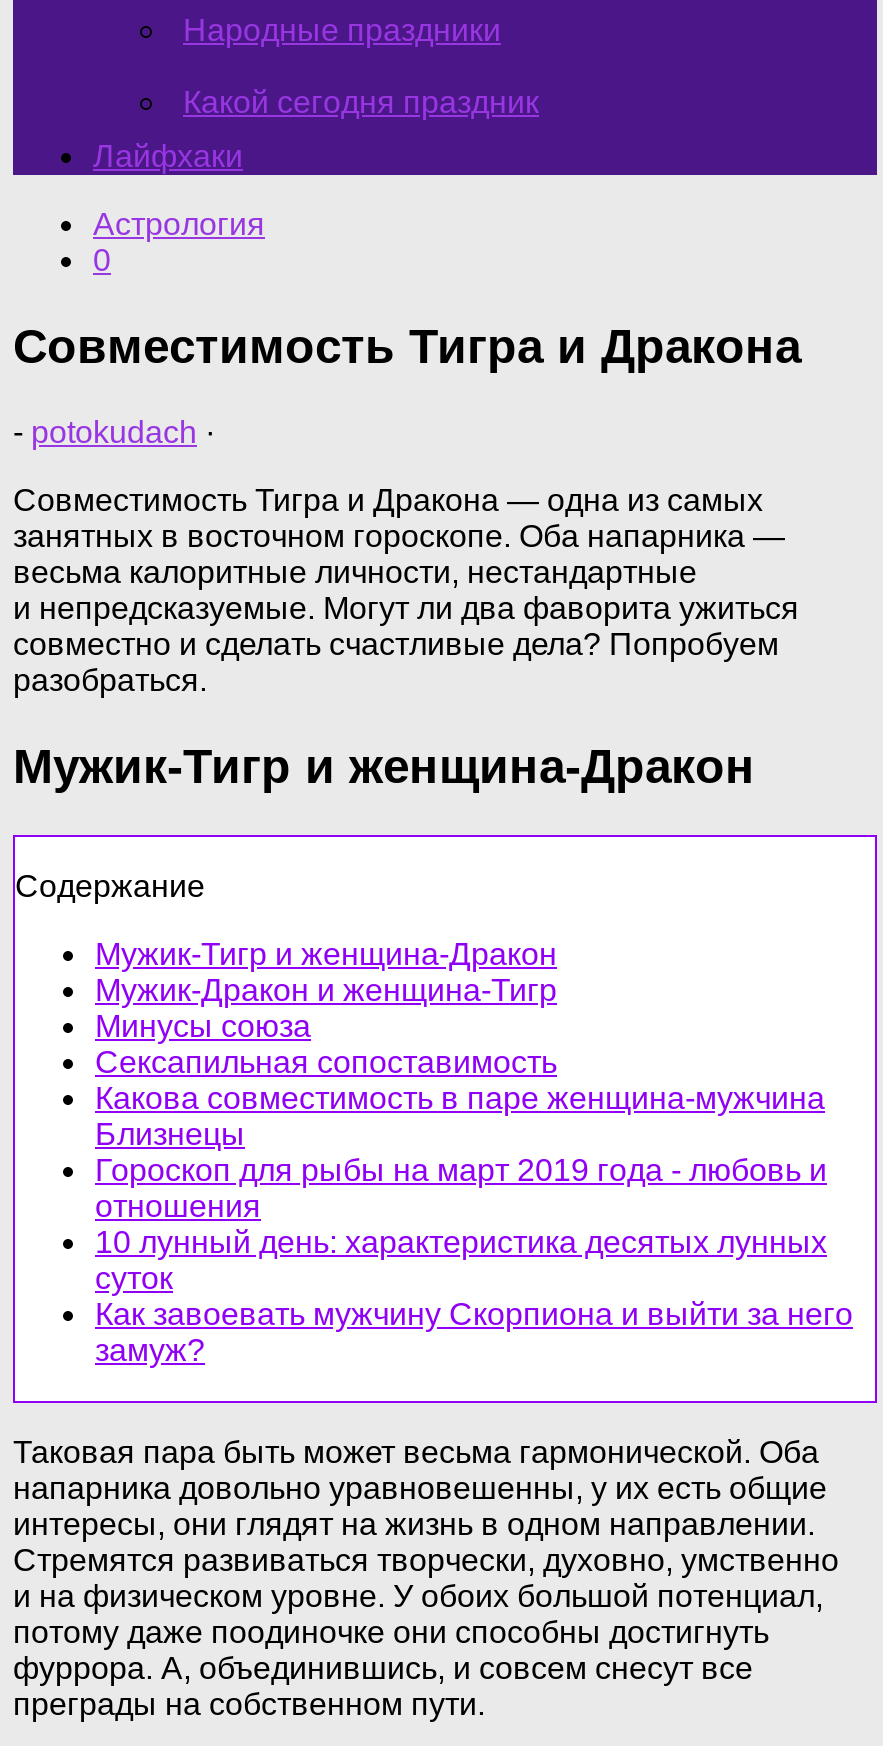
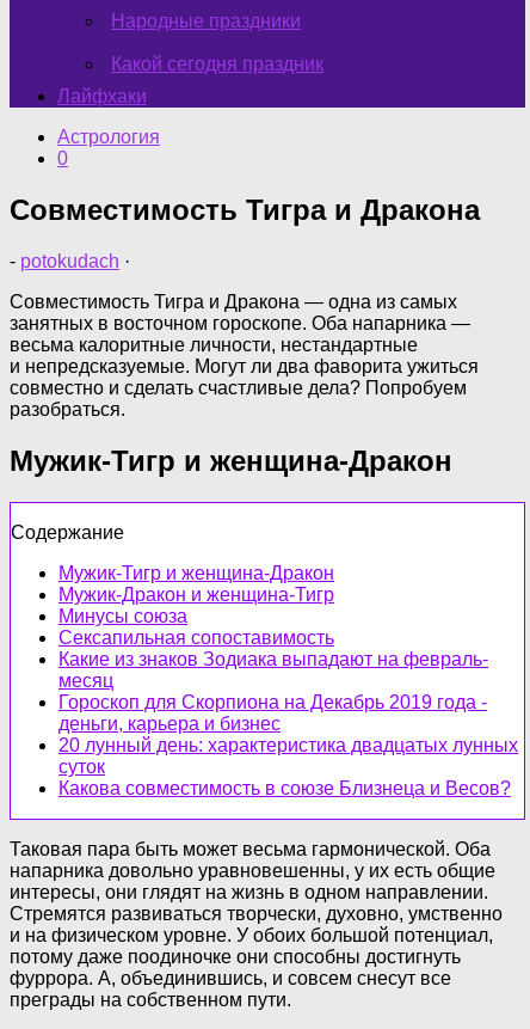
[95,1080,827,1258] Какова совместимость в паре женщина-мужчина | Близнецы | Гороскоп для рыбы на март 2019 года - любовь и | отношения | 10 лунный день: характеристика десятых лунных -> [58,648,518,755] Какие из знаков Зодиака выпадают на февраль- | месяц | Гороскоп для Скорпиона на Декабрь 2019 года - | деньги, карьера и бизнес | 20 лунный день: характеристика двадцатых лунных
[95,1296,853,1366] Как завоевать мужчину Скорпиона и выйти за него | замуж? -> [58,778,511,798] Какова совместимость в союзе Близнеца и Весов?

